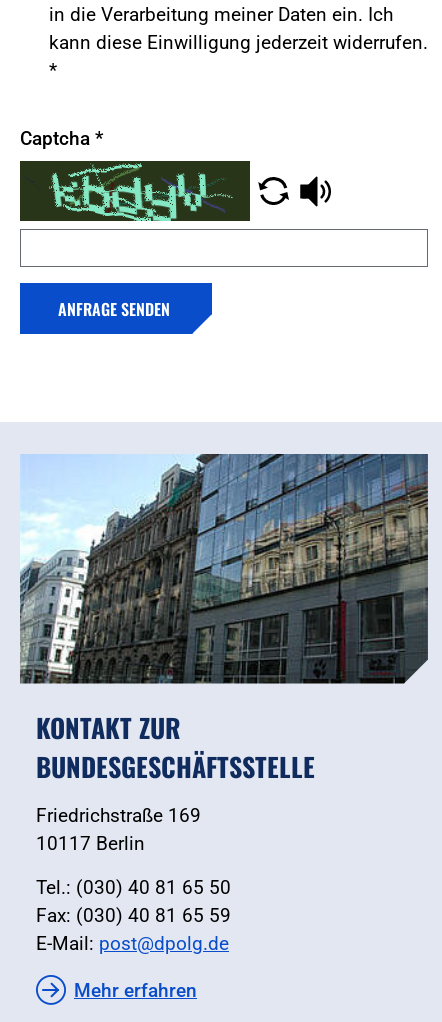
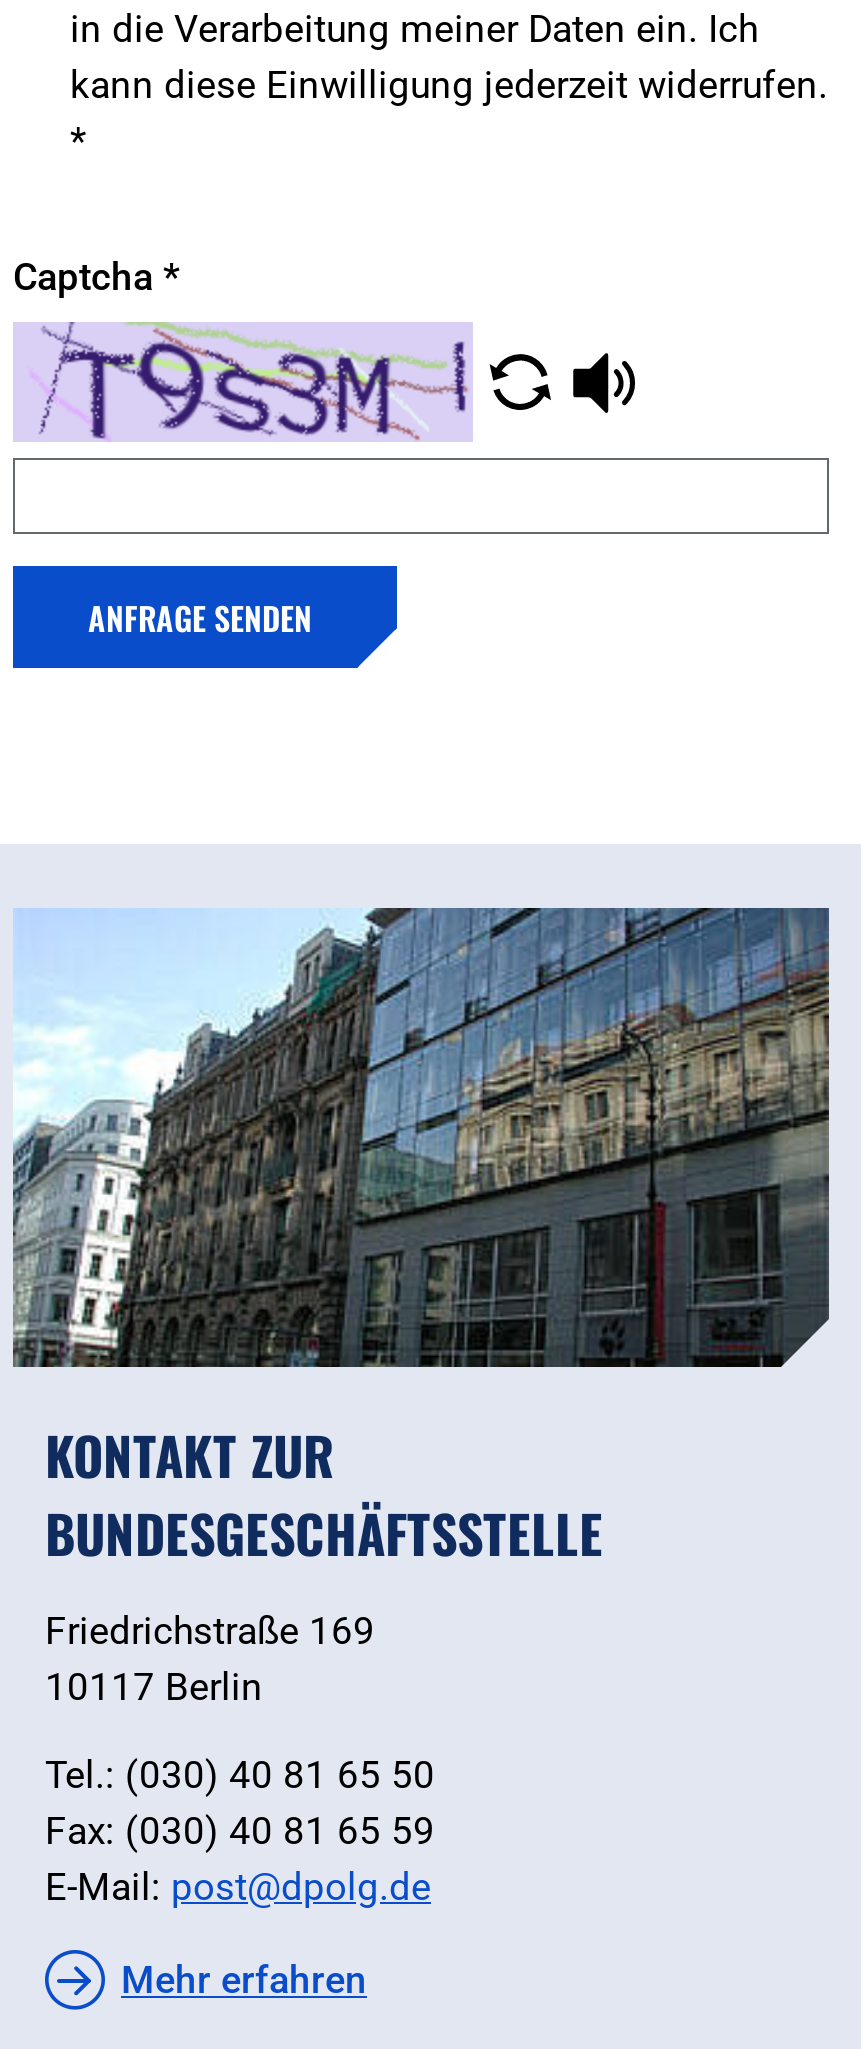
[19,160,251,222] [image] -> [13,322,473,442] [image]

